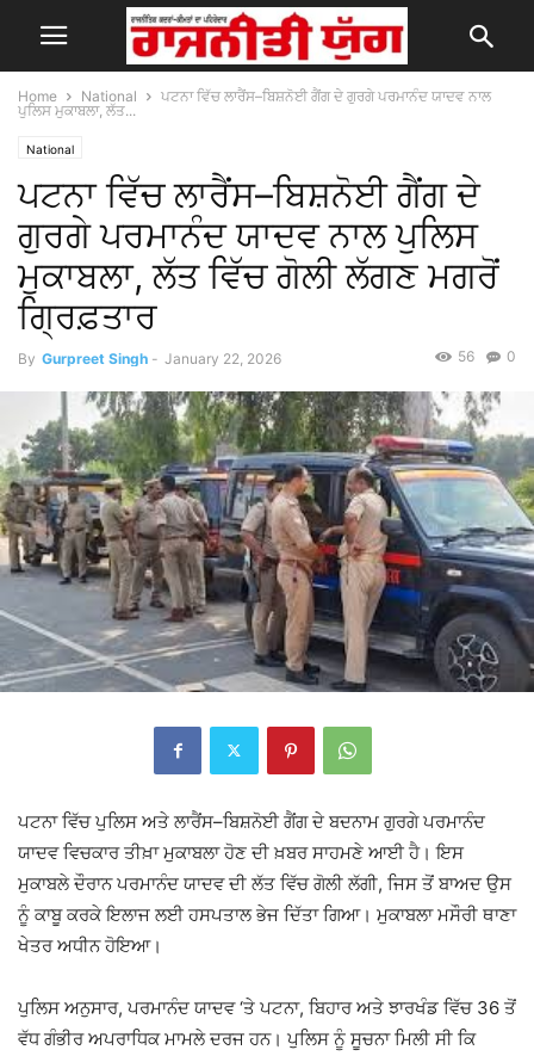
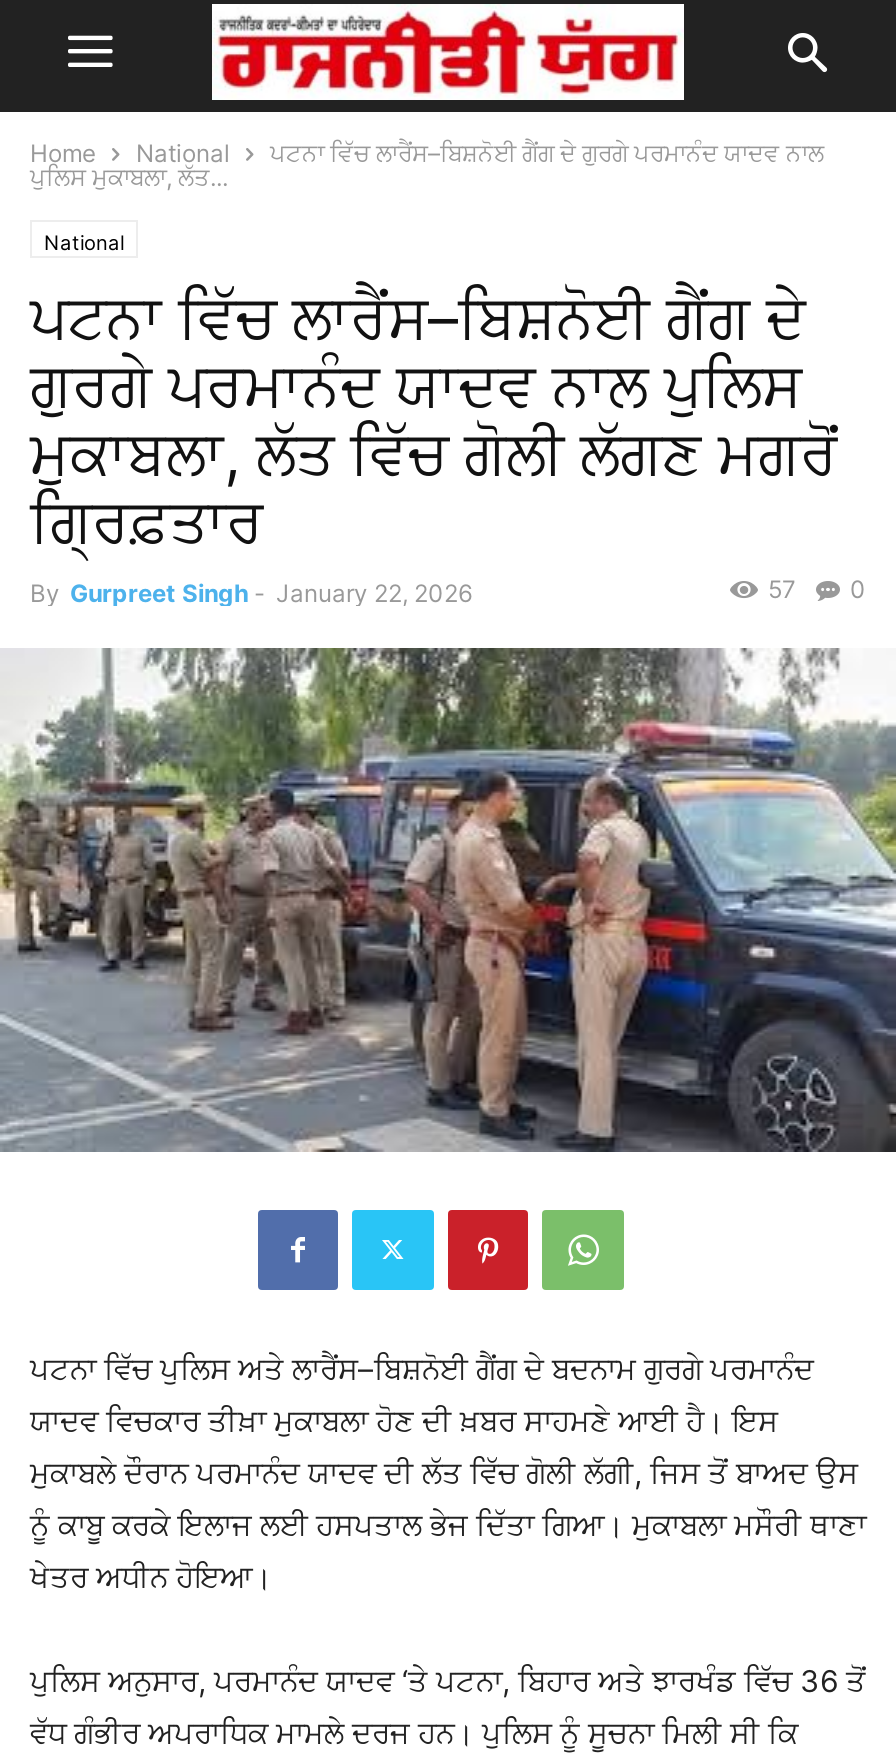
[458,347,516,365] 56 0 -> [768,574,866,604] 57 0

